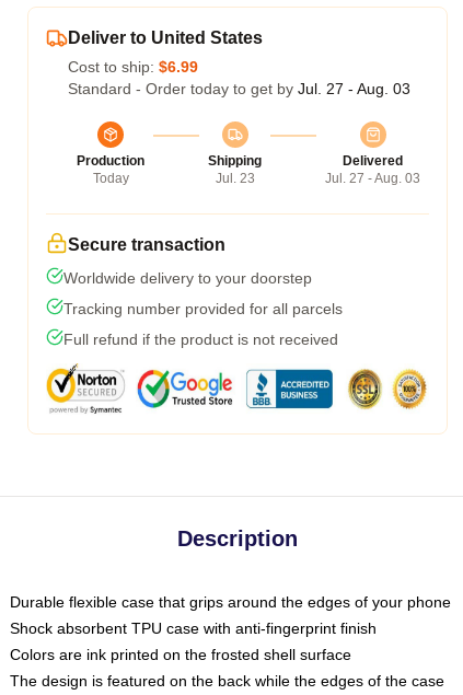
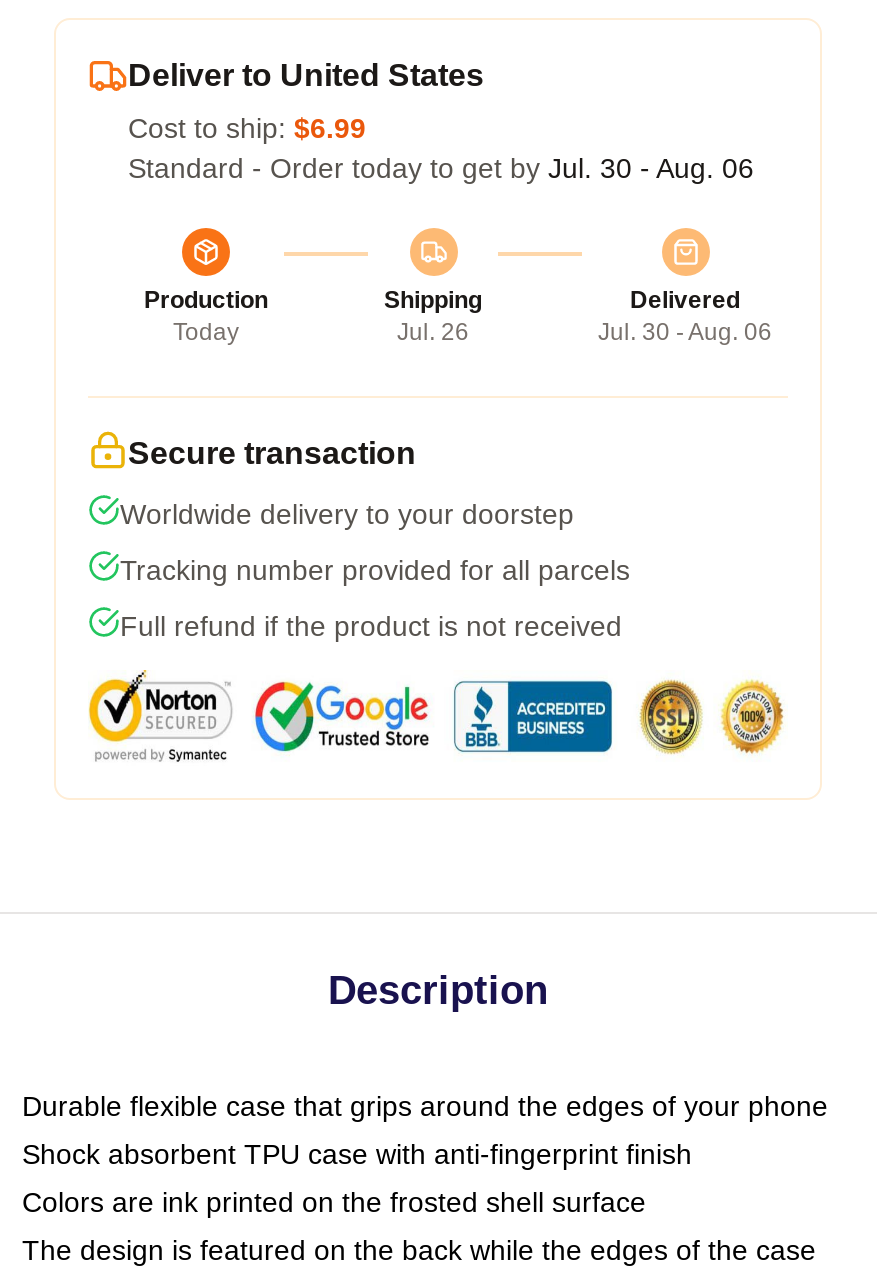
[68,80,410,97] Standard - Order today to get by Jul. 27 - Aug. 03 -> [128,152,754,184] Standard - Order today to get by Jul. 30 - Aug. 06
[215,171,254,186] Jul. 23 -> [397,318,469,346] Jul. 26
[325,171,420,186] Jul. 27 - Aug. 03 -> [598,318,772,346] Jul. 30 - Aug. 06

